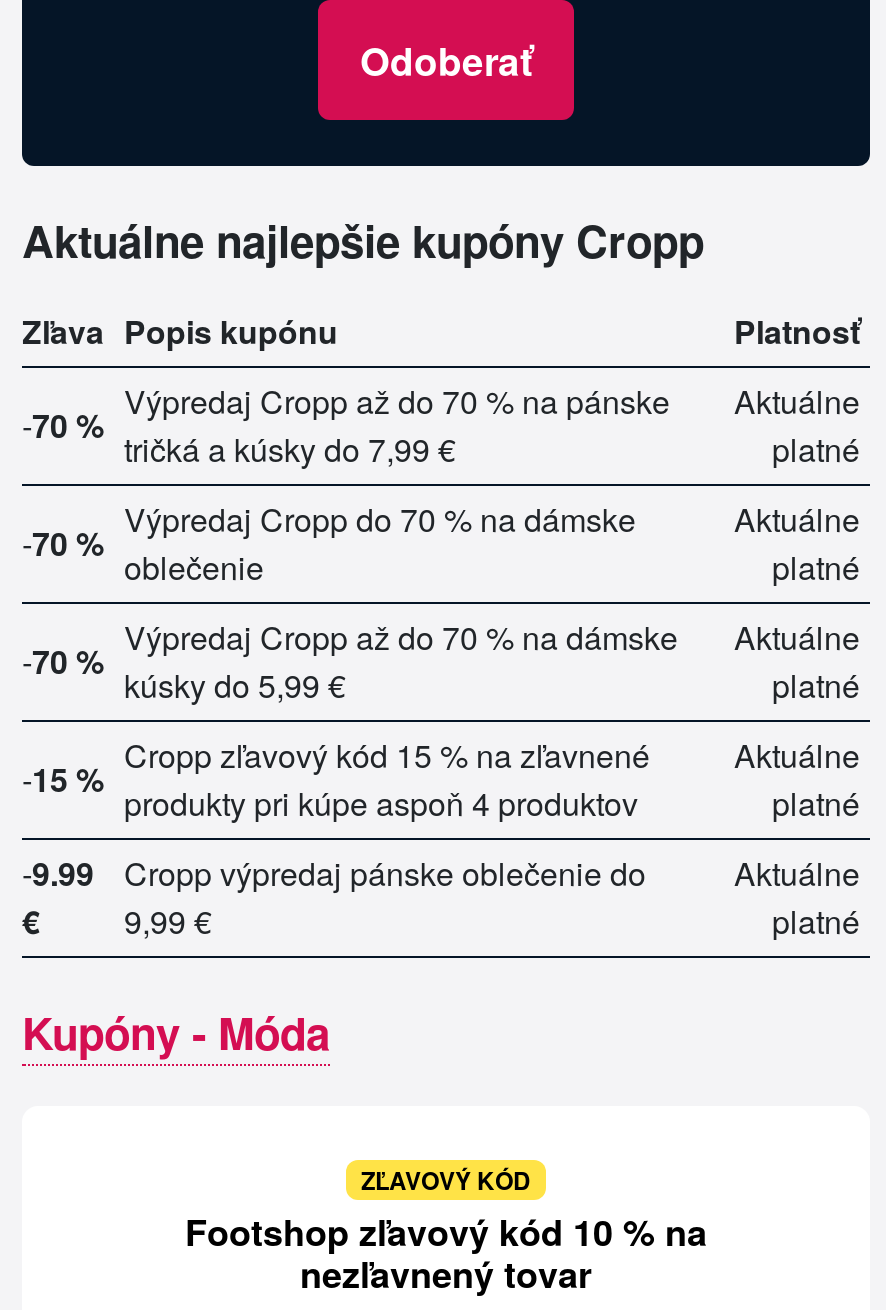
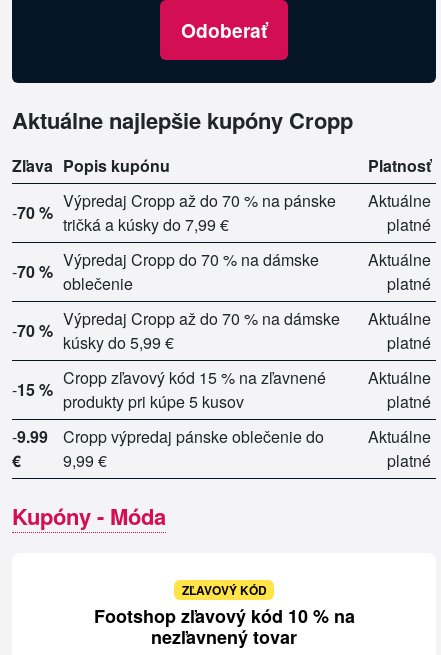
[124,780,638,826] produkty pri kúpe aspoň 4 produktov -> [63,390,244,413] produkty pri kúpe 5 kusov

